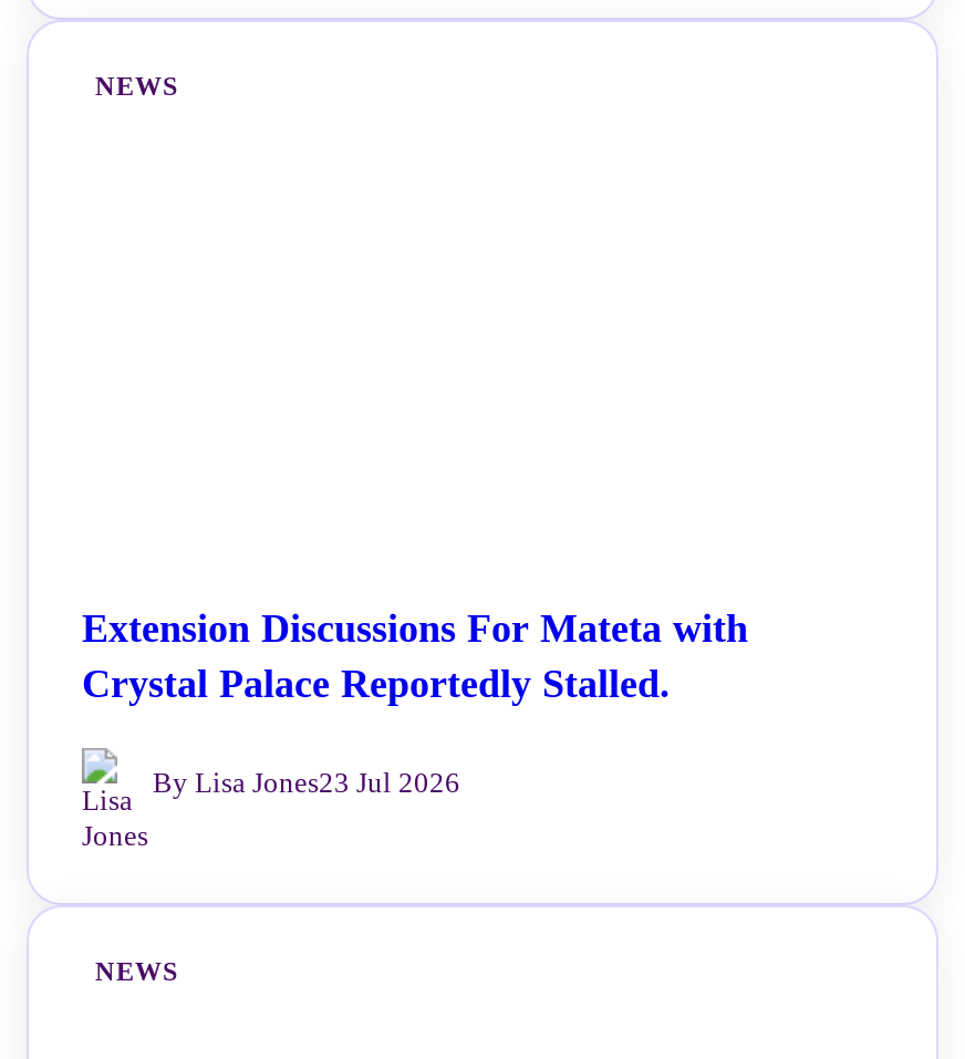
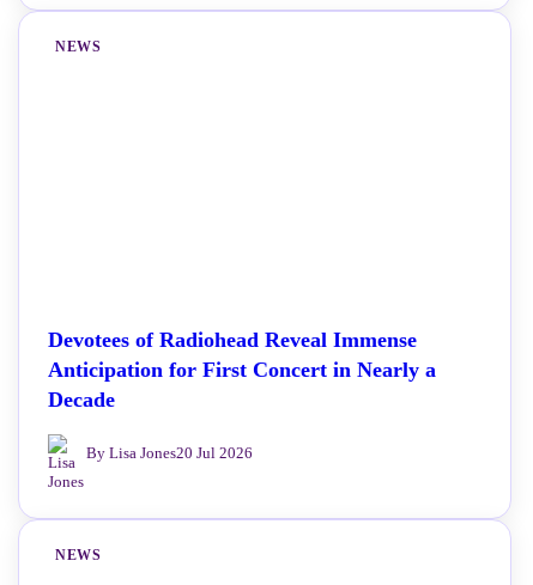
[82,606,748,705] Extension Discussions For Mateta with | Crystal Palace Reportedly Stalled. -> [48,327,436,411] Devotees of Radiohead Reveal Immense | Anticipation for First Concert in Nearly a | Decade
[153,765,460,798] By Lisa Jones23 Jul 2026 -> [86,443,253,461] By Lisa Jones20 Jul 2026

